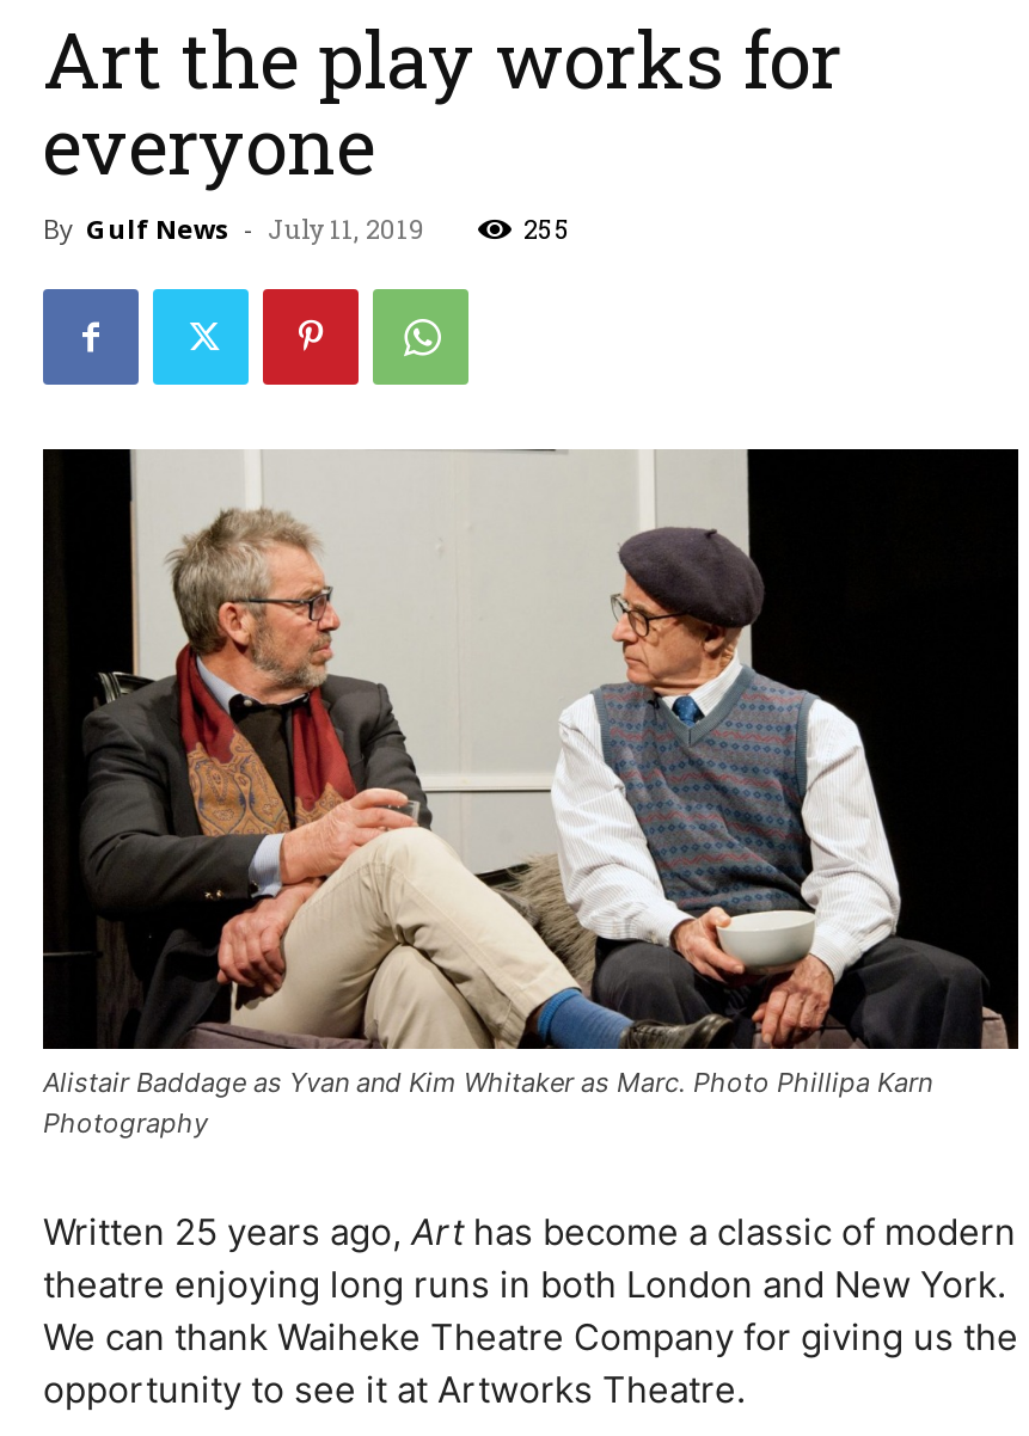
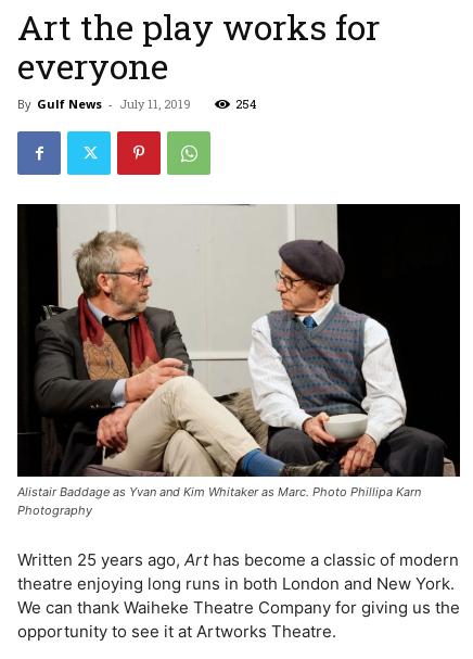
[523,210,571,246] 255 -> [235,96,256,112] 254

